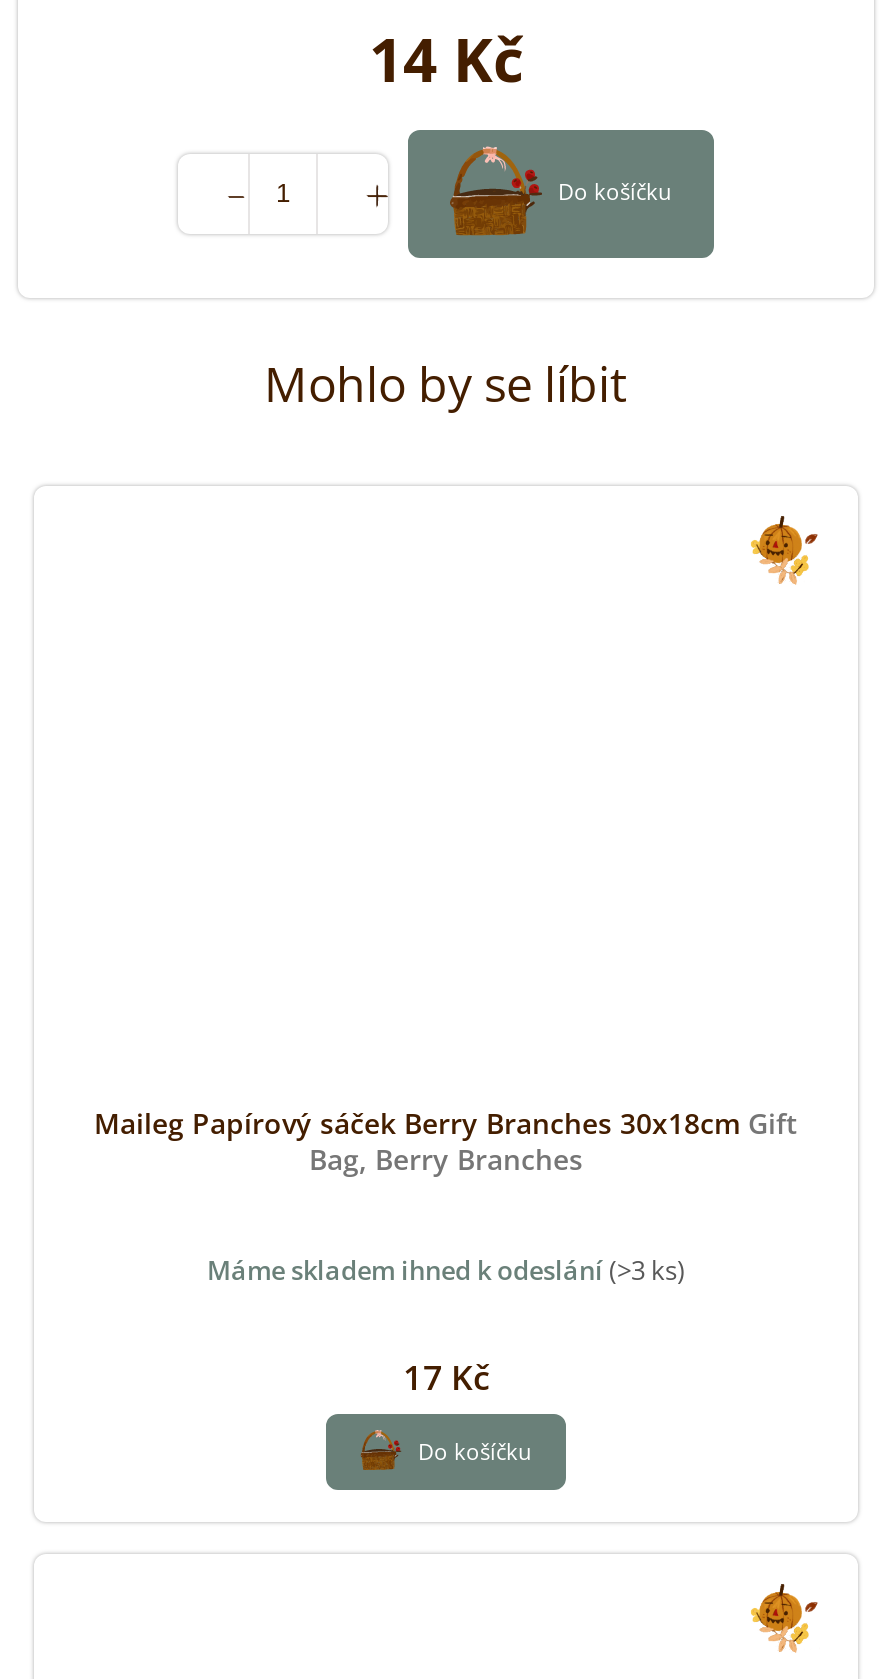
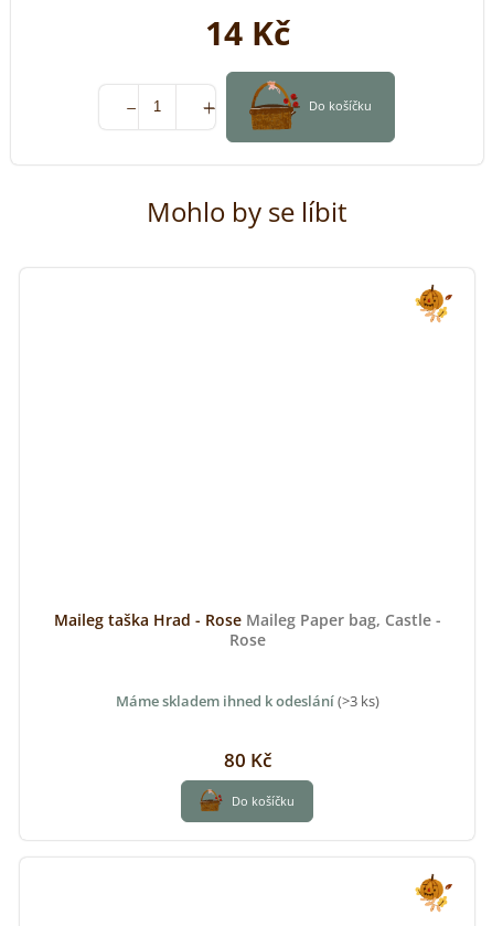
[94,1104,798,1178] Maileg Papírový sáček Berry Branches 30x18cm Gift | Bag, Berry Branches -> [54,609,441,650] Maileg taška Hrad - Rose Maileg Paper bag, Castle - | Rose
[403,1354,489,1400] 17 Kč -> [223,747,271,772] 80 Kč

